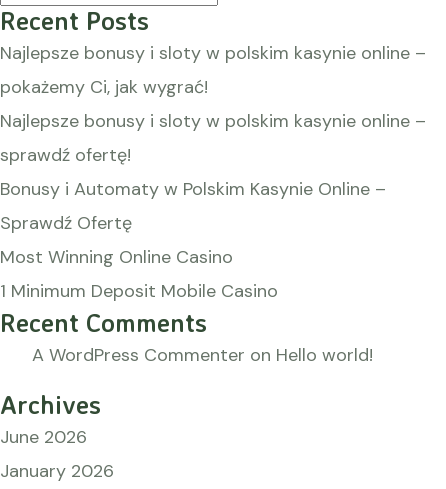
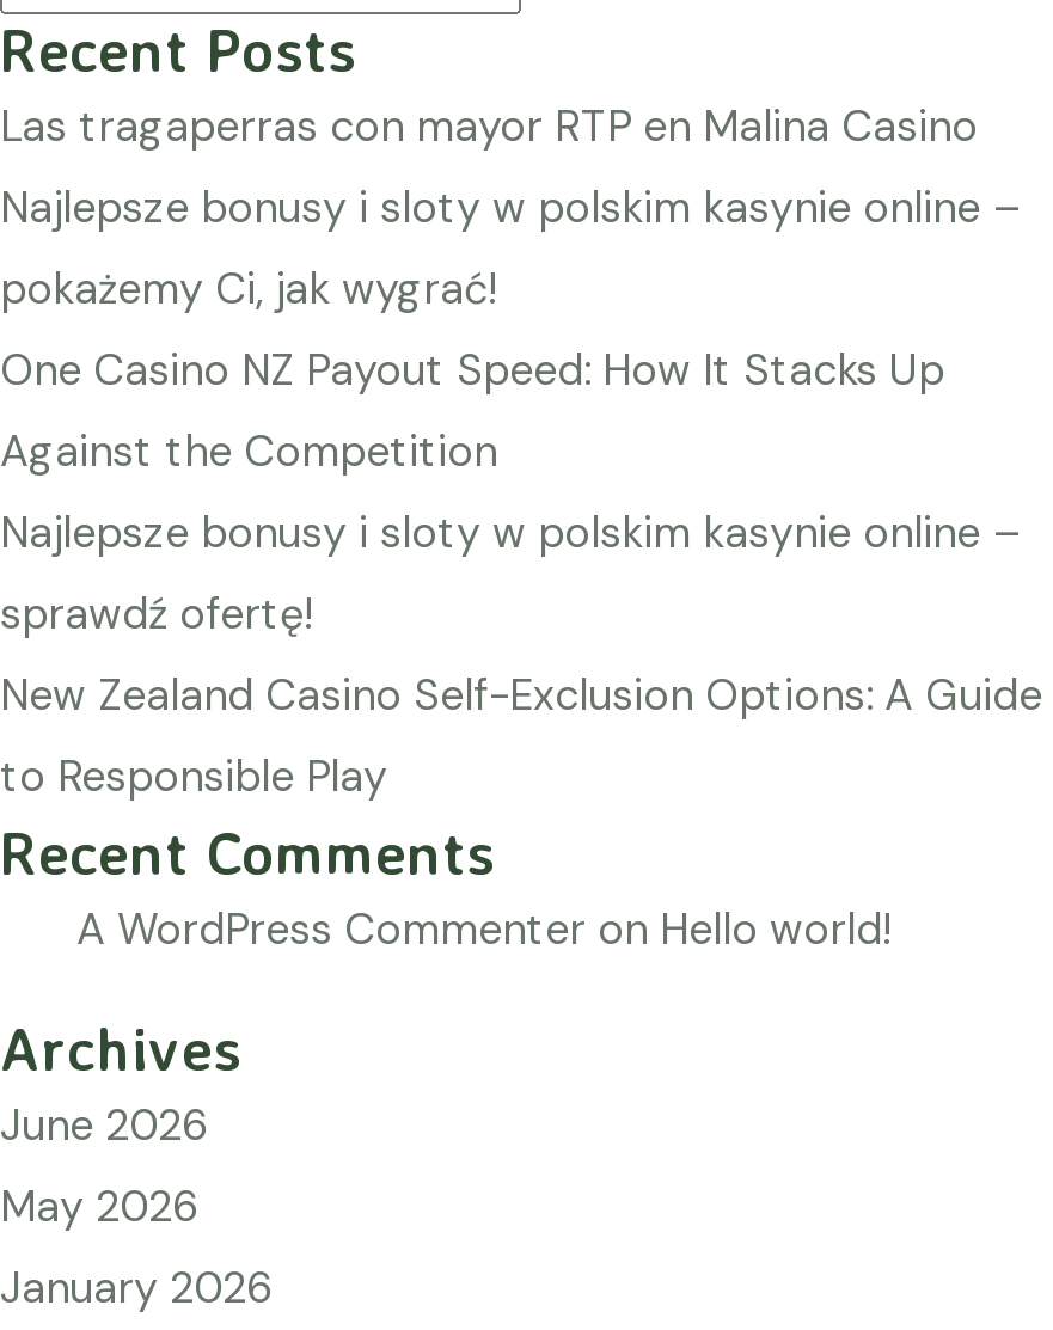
none -> [0,98,978,155] Las tragaperras con mayor RTP en Malina Casino
none -> [0,342,944,480] One Casino NZ Payout Speed: How It Stacks Up | Against the Competition
moved [0,109,426,167] -> [0,504,1018,643]: Najlepsze bonusy i sloty w polskim kasynie online – | sprawdź ofertę!
[0,177,386,303] Bonusy i Automaty w Polskim Kasynie Online – | Sprawdź Ofertę | Most Winning Online Casino | 1 Minimum Deposit Mobile Casino -> [0,667,1042,805] New Zealand Casino Self-Exclusion Options: A Guide | to Responsible Play
none -> [0,1178,198,1236] May 2026

